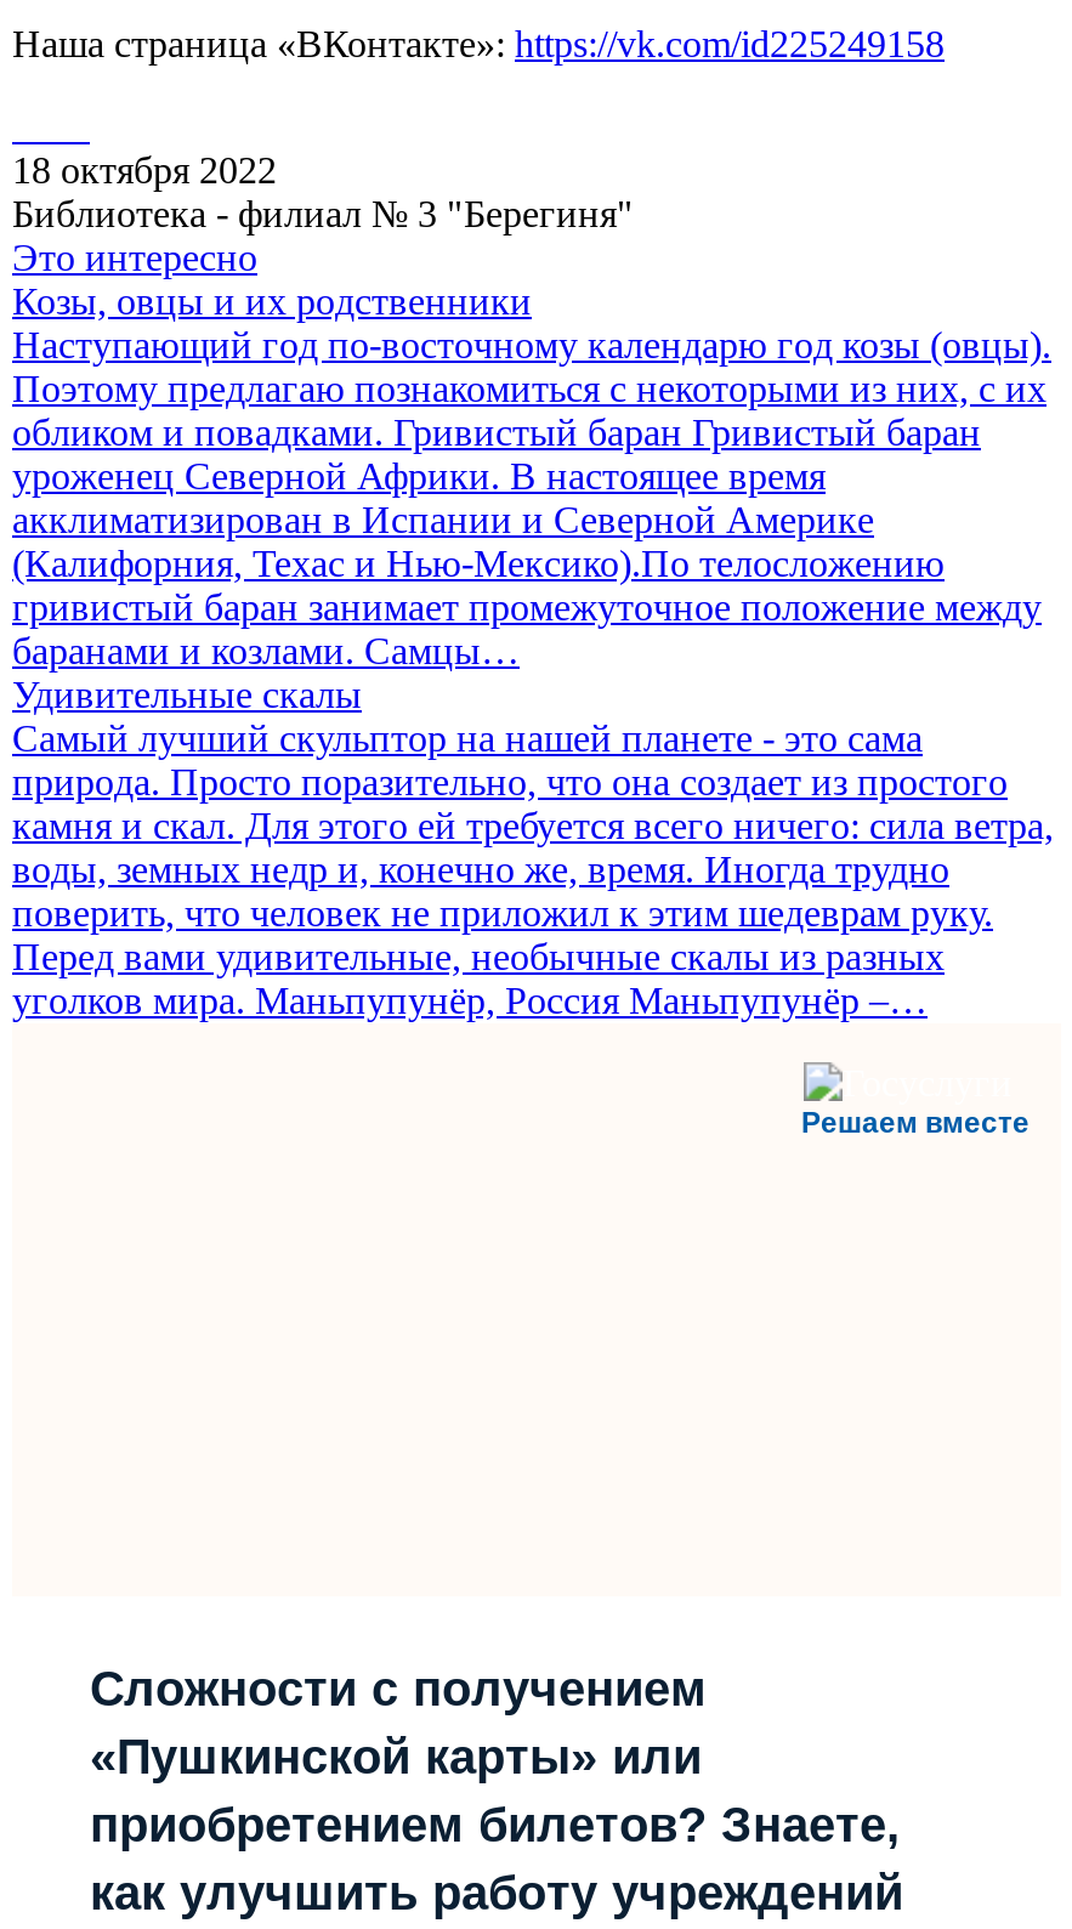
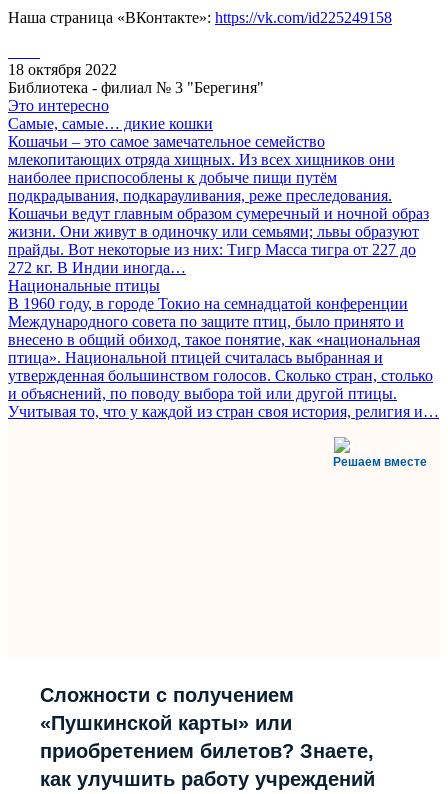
[12,280,1054,1021] Козы, овцы и их родственники | Наступающий год по-восточному календарю год козы (овцы). | Поэтому предлагаю познакомиться с некоторыми из них, с их | обликом и повадками. Гривистый баран Гривистый баран | уроженец Северной Африки. В настоящее время | акклиматизирован в Испании и Северной Америке | (Калифорния, Техас и Нью-Мексико).По телосложению | гривистый баран занимает промежуточное положение между | баранами и козлами. Самцы… | Удивительные скалы | Самый лучший скульптор на нашей планете - это сама | природа. Просто поразительно, что она создает из простого | камня и скал. Для этого ей требуется всего ничего: сила ветра, | воды, земных недр и, конечно же, время. Иногда трудно | поверить, что человек не приложил к этим шедеврам руку. | Перед вами удивительные, необычные скалы из разных | уголков мира. Маньпупунёр, Россия Маньпупунёр –… -> [8,115,439,420] Самые, самые… дикие кошки | Кошачьи – это самое замечательное семейство | млекопитающих отряда хищных. Из всех хищников они | наиболее приспособлены к добыче пищи путём | подкрадывания, подкарауливания, реже преследования. | Кошачьи ведут главным образом сумеречный и ночной образ | жизни. Они живут в одиночку или семьями; львы образуют | прайды. Вот некоторые из них: Тигр Масса тигра от 227 до | 272 кг. В Индии иногда… | Национальные птицы | В 1960 году, в городе Токио на семнадцатой конференции | Международного совета по защите птиц, было принято и | внесено в общий обиход, такое понятие, как «национальная | птица». Национальной птицей считалась выбранная и | утвержденная большинством голосов. Сколько стран, столько | и объяснений, по поводу выбора той или другой птицы. | Учитывая то, что у каждой из стран своя история, религия и…

